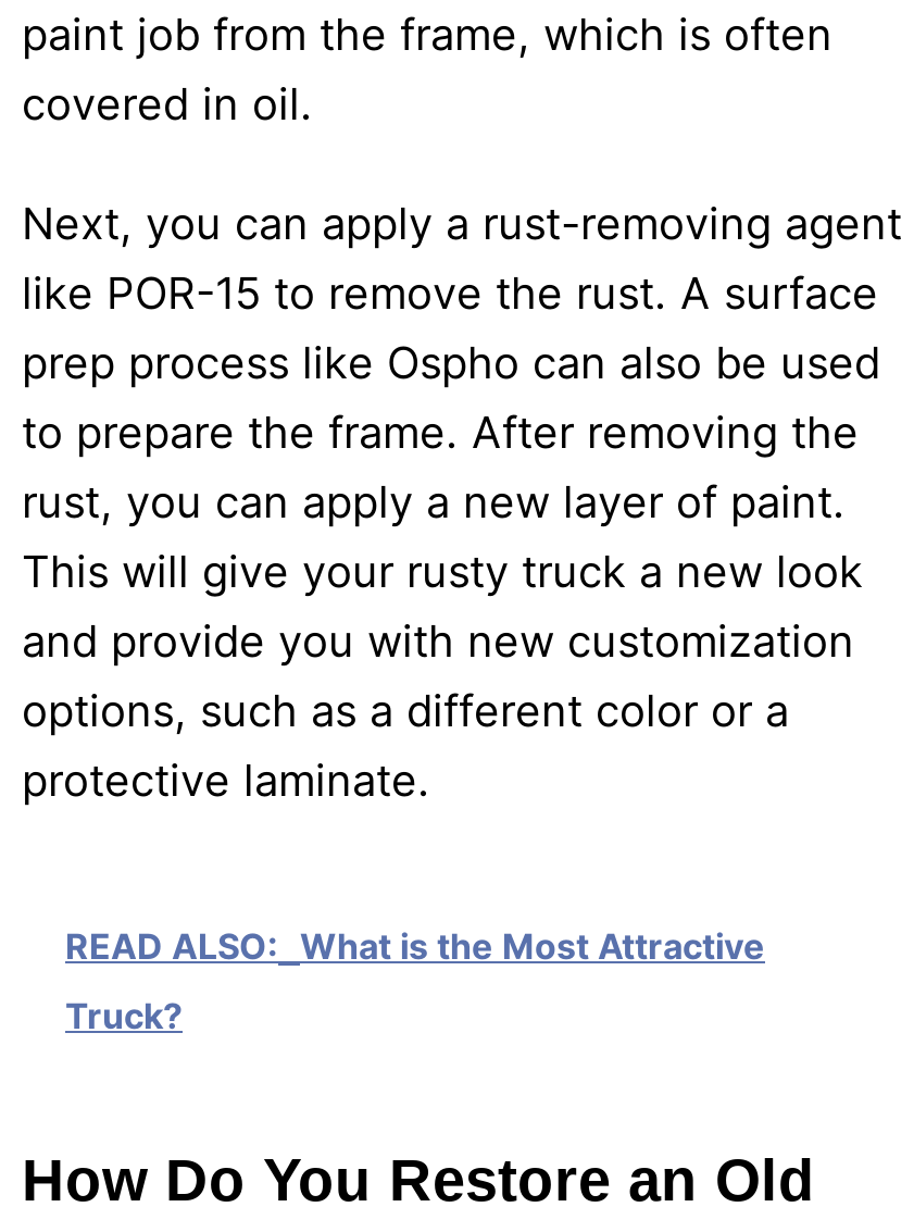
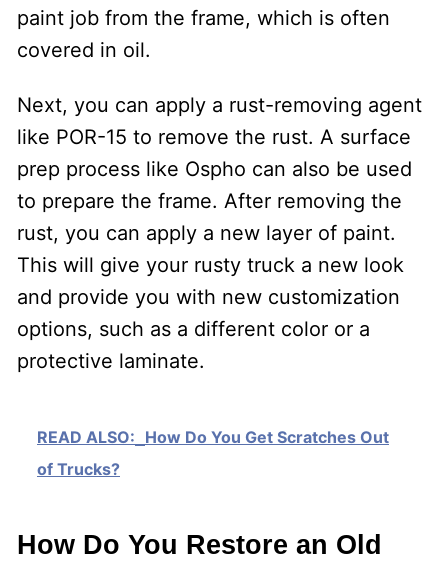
[65,925,765,969] READ ALSO: What is the Most Attractive -> [37,427,389,447] READ ALSO: How Do You Get Scratches Out
[65,995,183,1038] Truck? -> [37,459,120,479] of Trucks?

